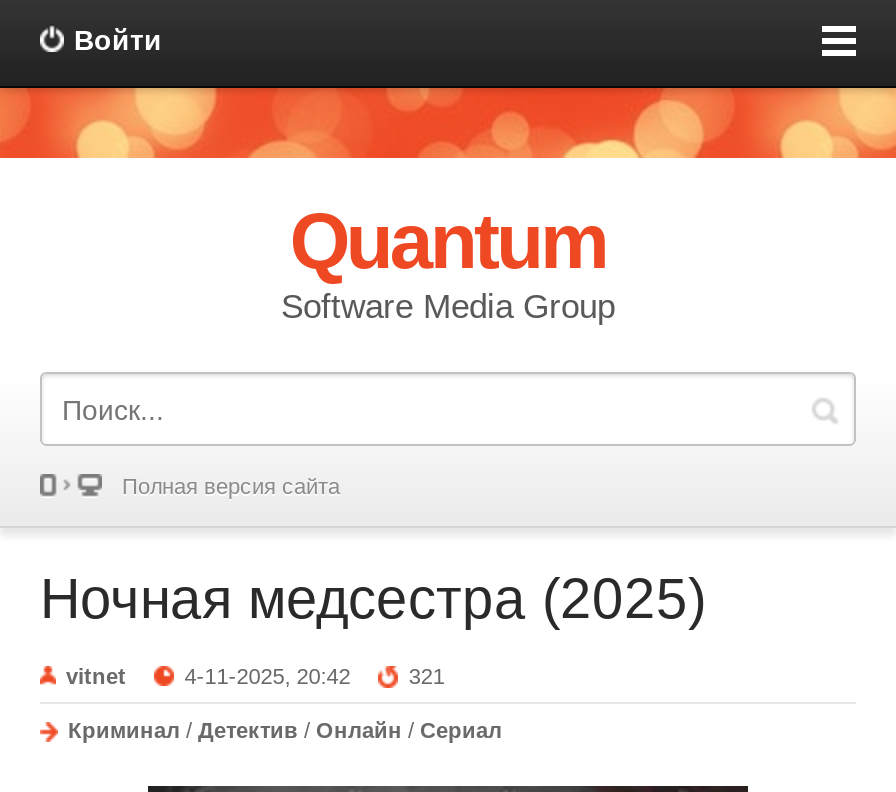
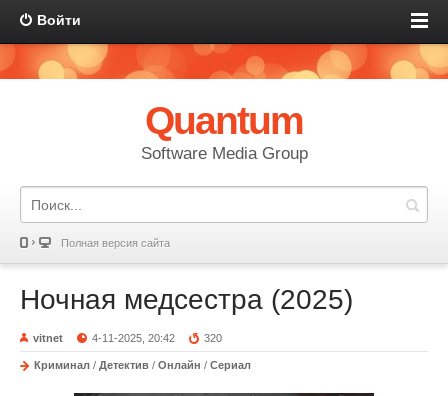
[409,664,445,688] 321 -> [204,332,222,344] 320

